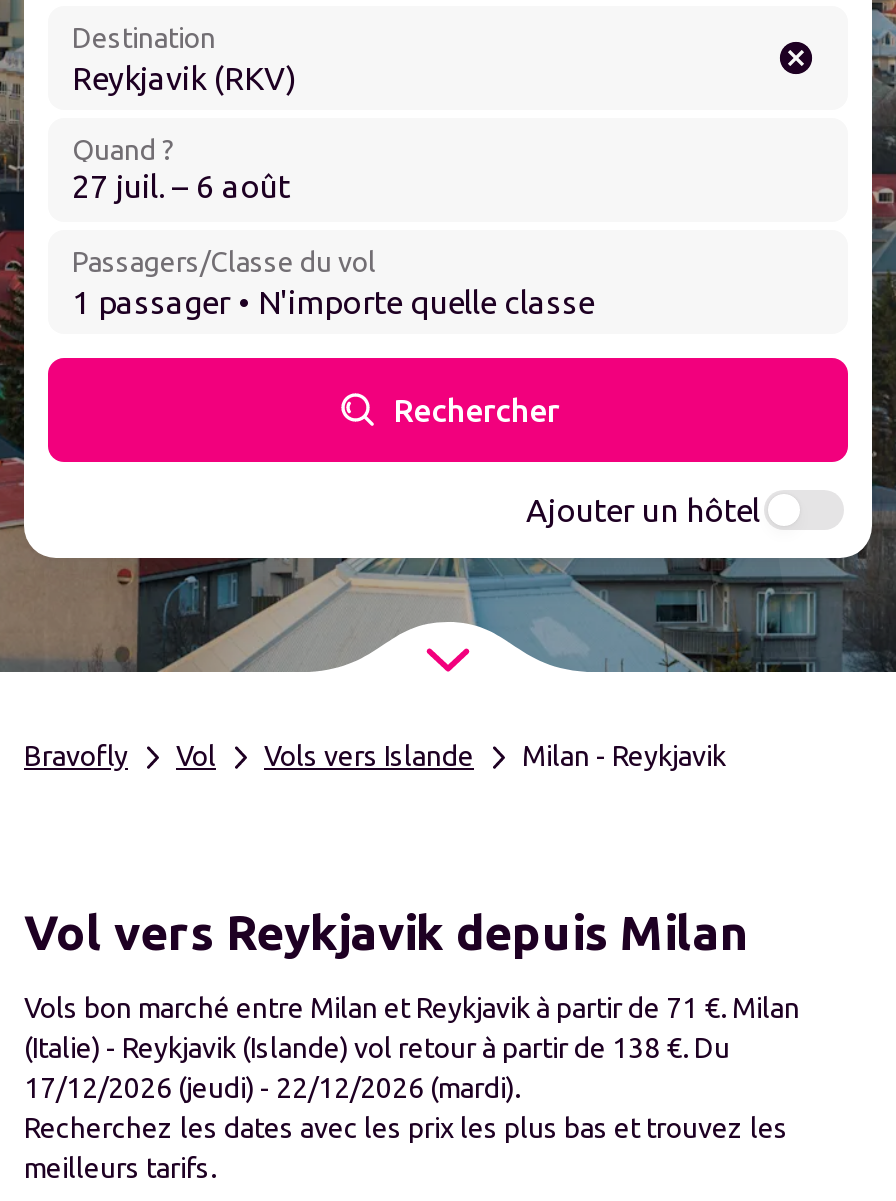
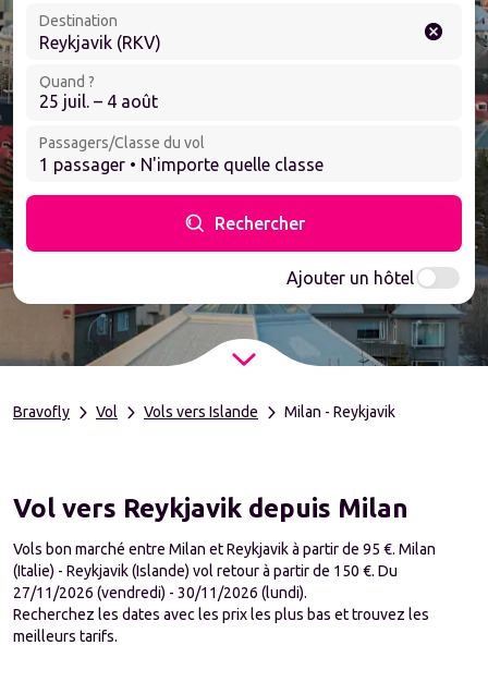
[72,168,290,204] 27 juil. – 6 août -> [39,92,158,111] 25 juil. – 4 août
[24,992,800,1024] Vols bon marché entre Milan et Reykjavik à partir de 71 €. Milan -> [13,540,436,558] Vols bon marché entre Milan et Reykjavik à partir de 95 €. Milan
[24,1032,682,1064] (Italie) - Reykjavik (Islande) vol retour à partir de 138 € -> [13,562,371,580] (Italie) - Reykjavik (Islande) vol retour à partir de 150 €
[24,1072,526,1104] 17/12/2026 (jeudi) - 22/12/2026 (mardi). -> [13,584,310,601] 27/11/2026 (vendredi) - 30/11/2026 (lundi).

